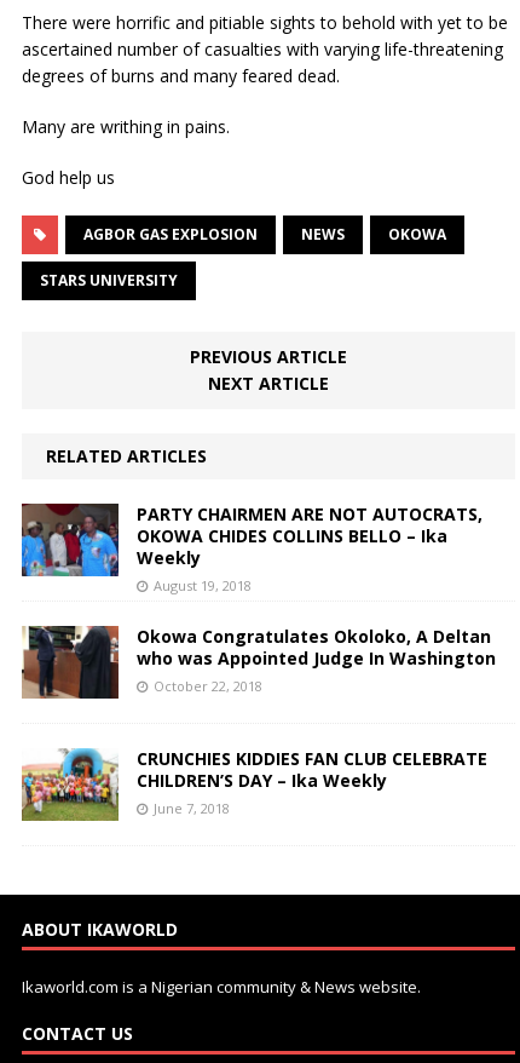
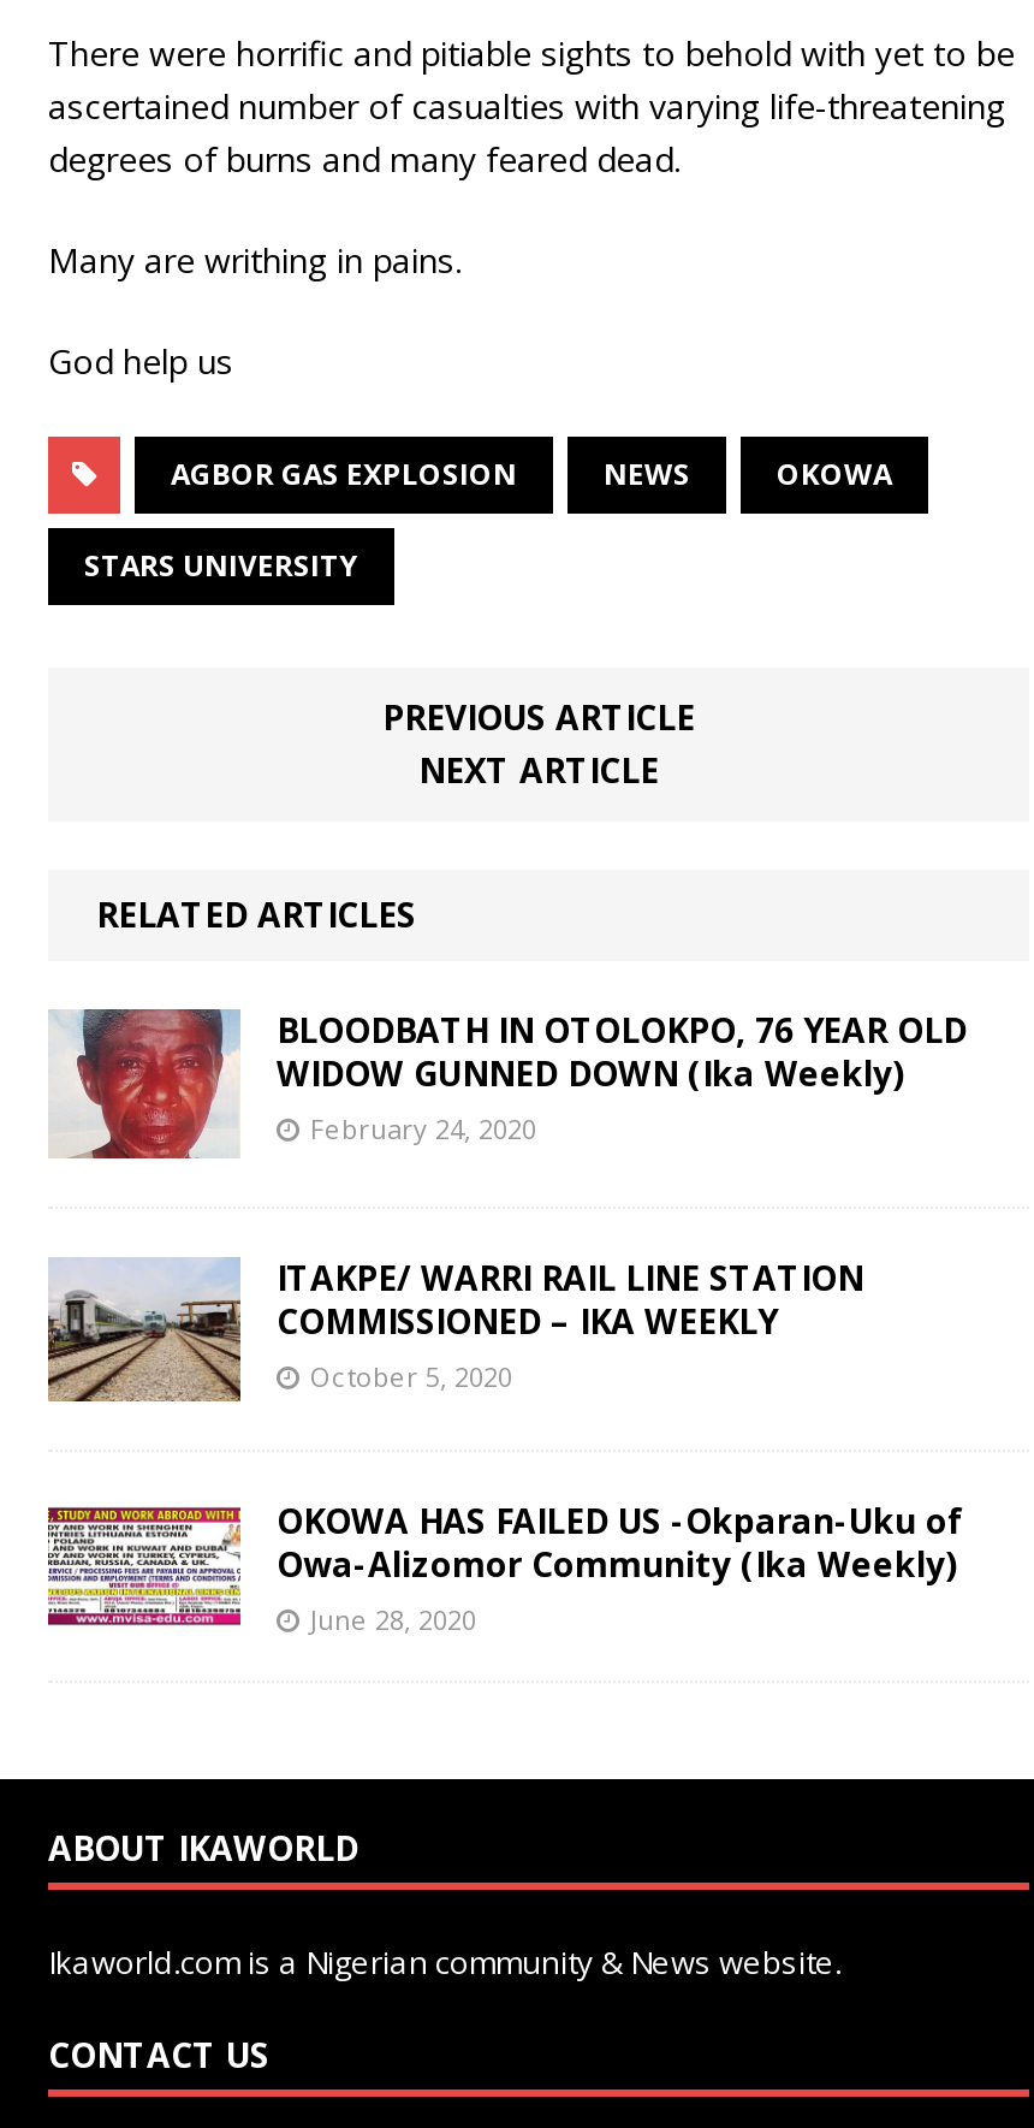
[21,502,483,594] [image] | PARTY CHAIRMEN ARE NOT AUTOCRATS, | OKOWA CHIDES COLLINS BELLO – Ika | Weekly | August 19, 2018 -> [48,1007,967,1161] [image] | BLOODBATH IN OTOLOKPO, 76 YEAR OLD | WIDOW GUNNED DOWN (Ika Weekly) | February 24, 2020
[22,625,496,701] [image] | Okowa Congratulates Okoloko, A Deltan | who was Appointed Judge In Washington | October 22, 2018 -> [46,1252,863,1404] [image] | ITAKPE/ WARRI RAIL LINE STATION | COMMISSIONED – IKA WEEKLY | October 5, 2020
[21,747,487,822] [image] | CRUNCHIES KIDDIES FAN CLUB CELEBRATE | CHILDREN’S DAY – Ika Weekly | June 7, 2018 -> [46,1495,964,1637] [image] | OKOWA HAS FAILED US -Okparan-Uku of | Owa-Alizomor Community (Ika Weekly) | June 28, 2020

